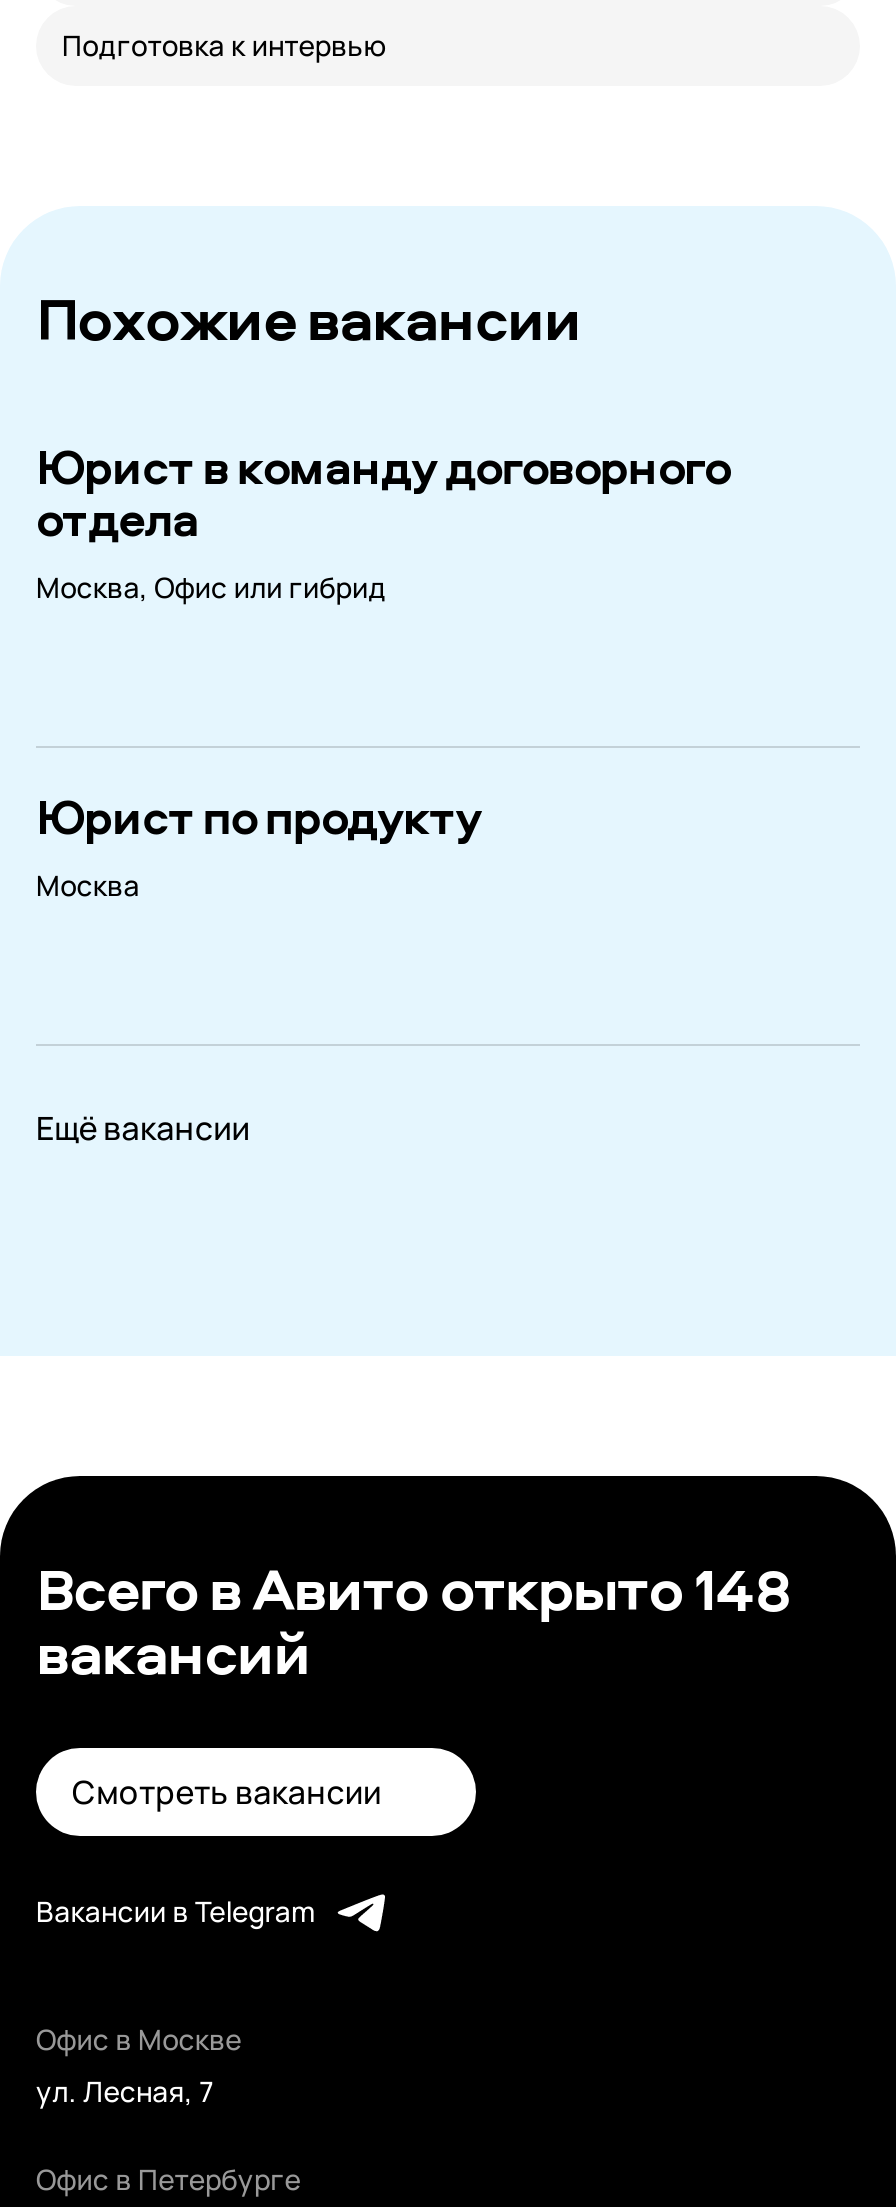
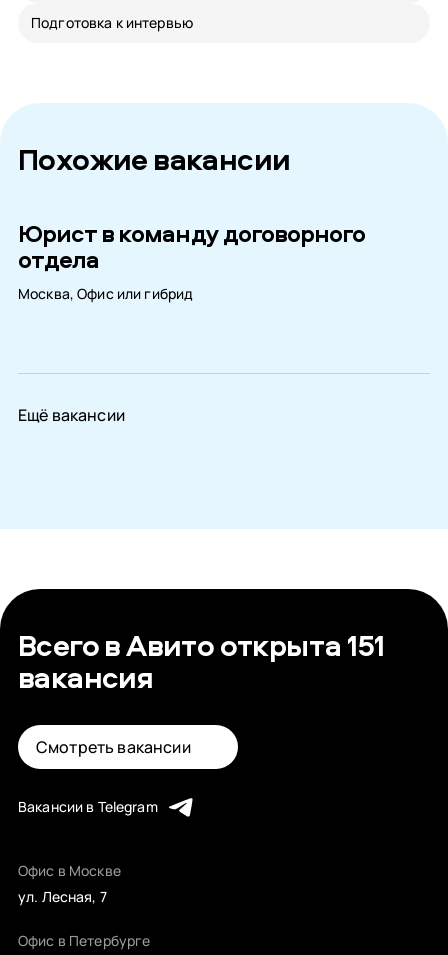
[36,784,481,904] Юрист по продукту | Москва -> none
[36,1546,792,1692] Всего в Авито открыто 148 | вакансий -> [18,624,385,697] Всего в Авито открыта 151 | вакансия

